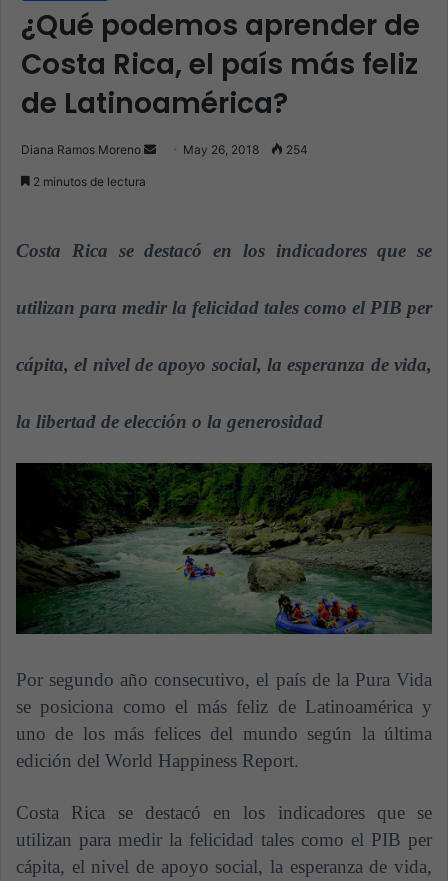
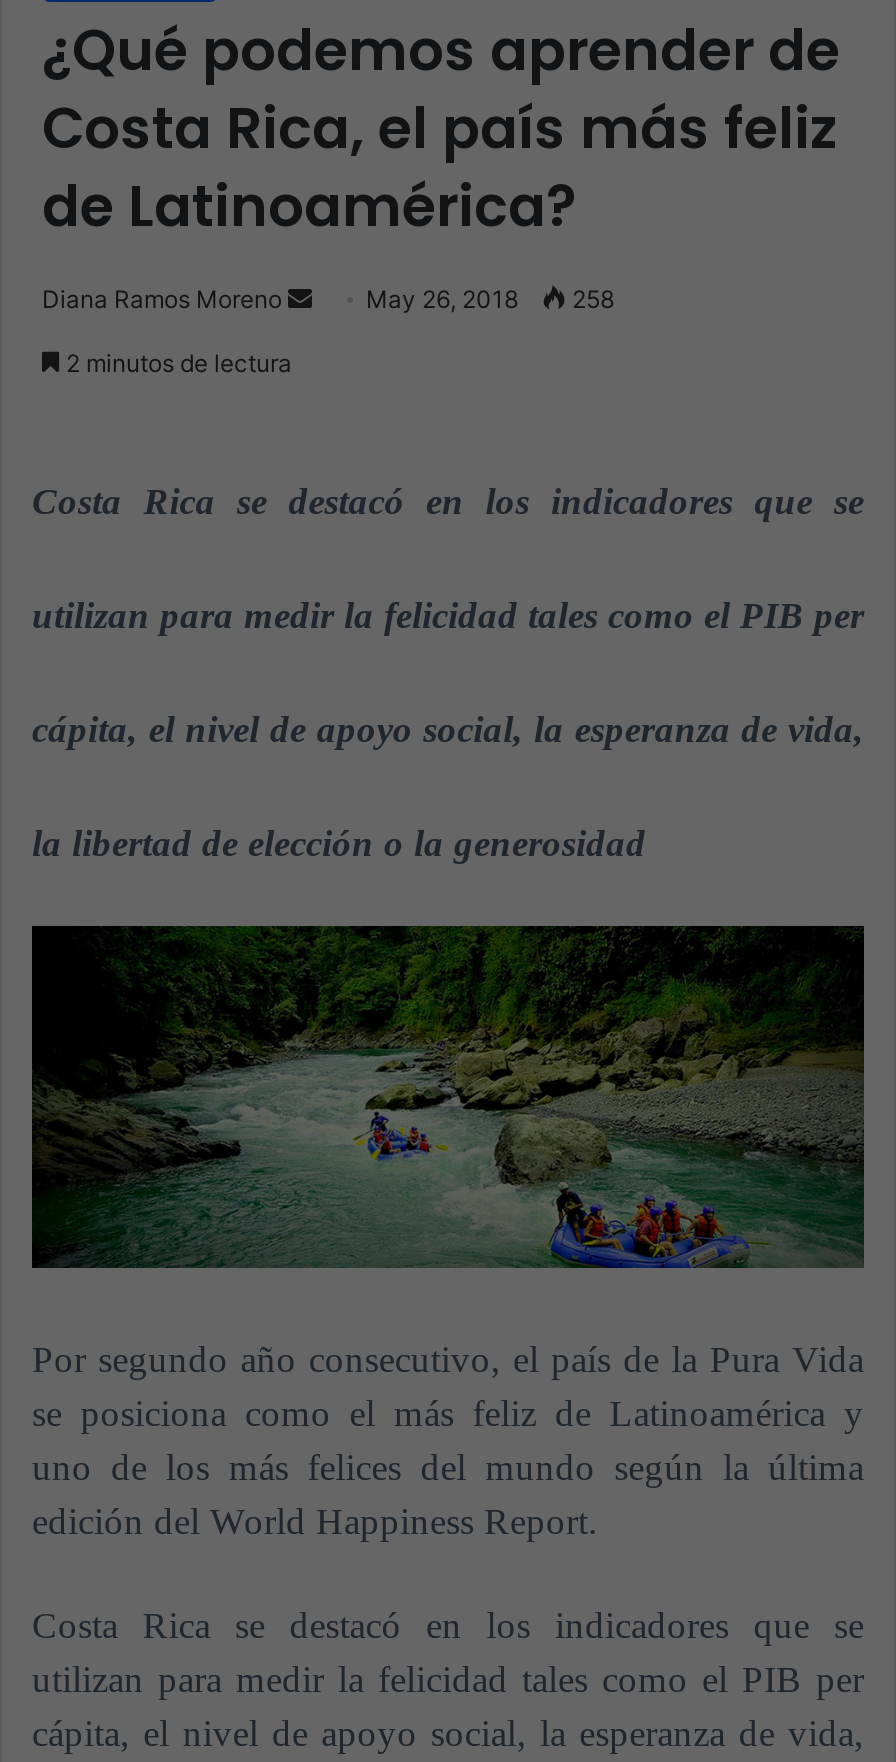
[283,142,308,157] 254 -> [566,285,614,315] 258

